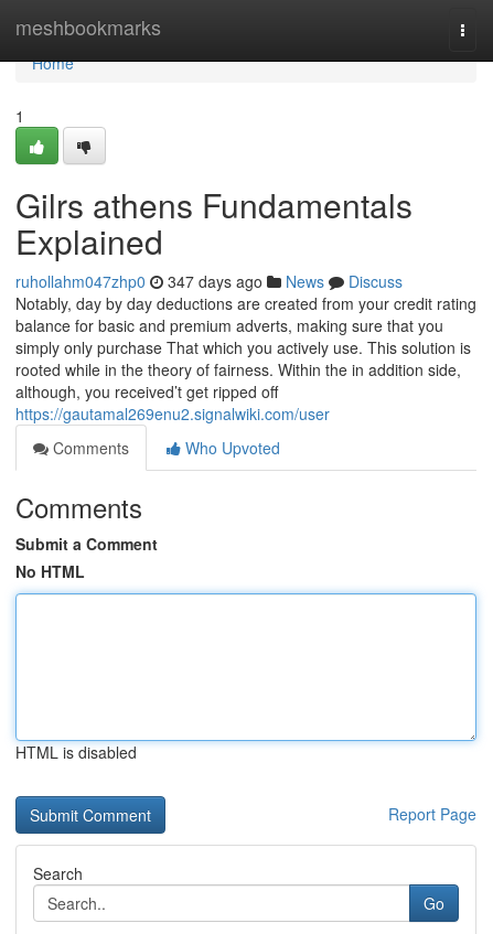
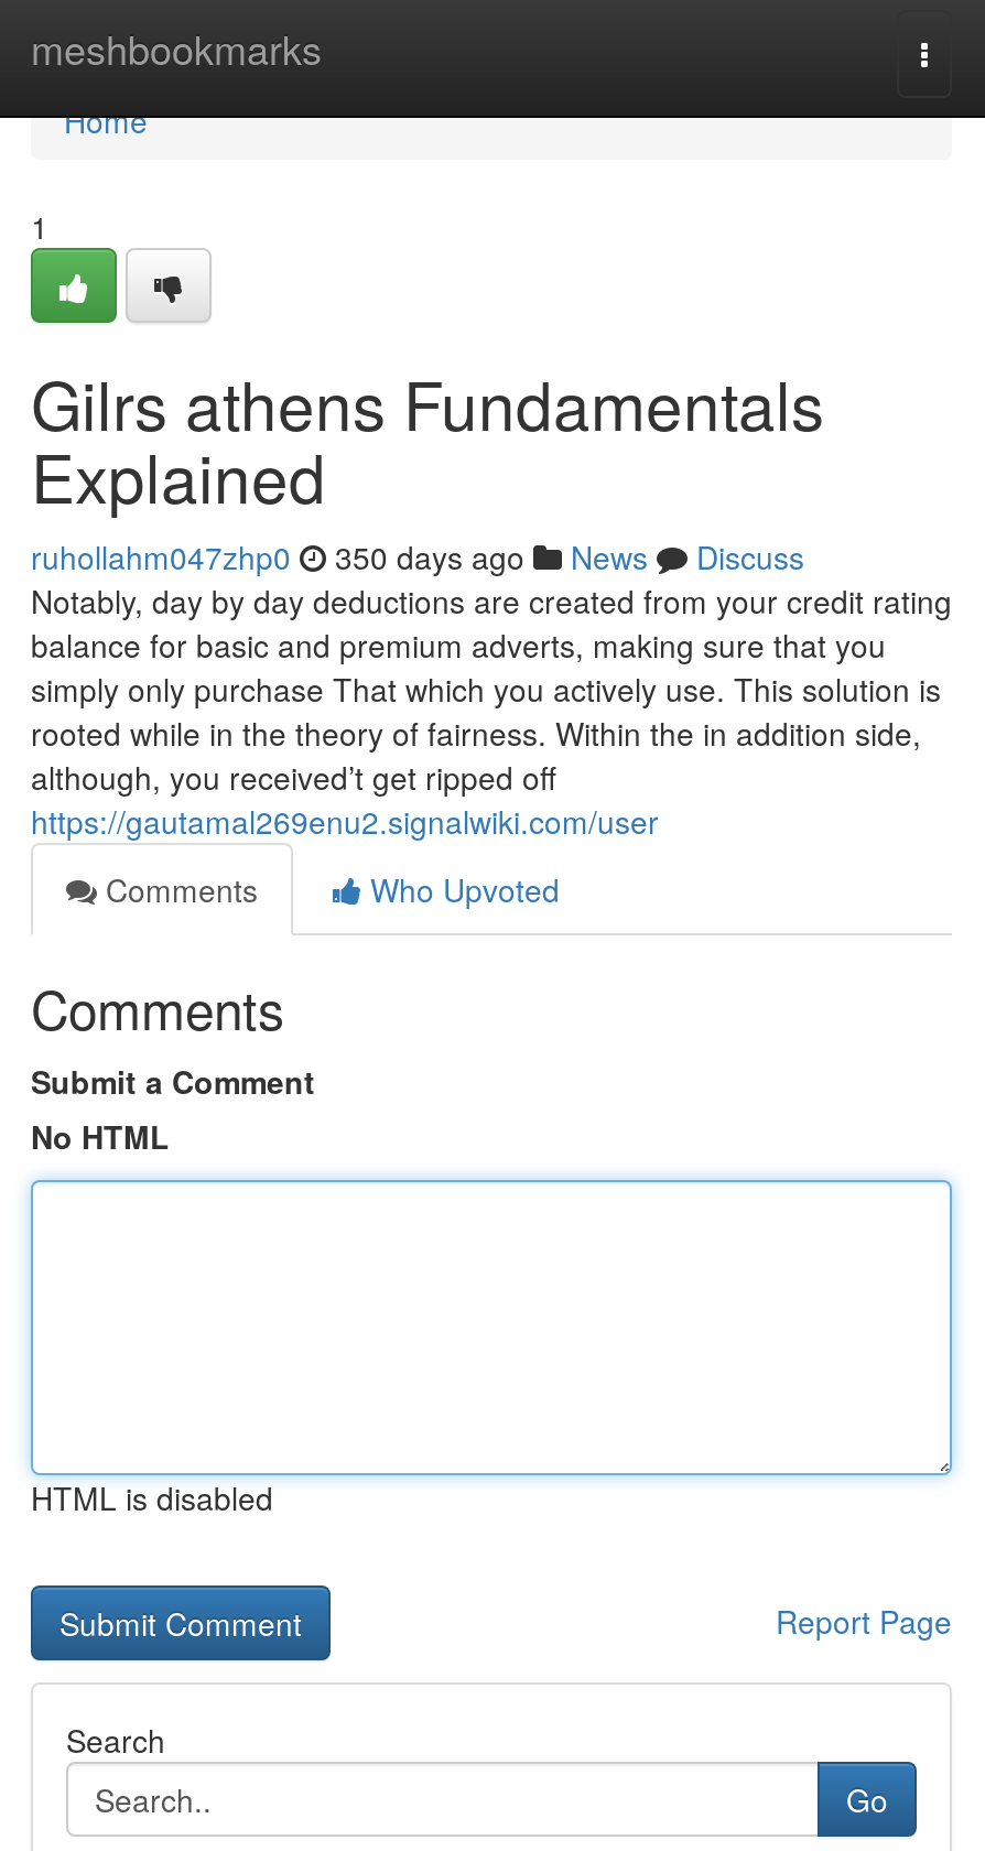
[15,270,403,292] ruhollahm047zhp0 347 days ago News Discuss -> [31,534,804,578] ruhollahm047zhp0 350 days ago News Discuss

